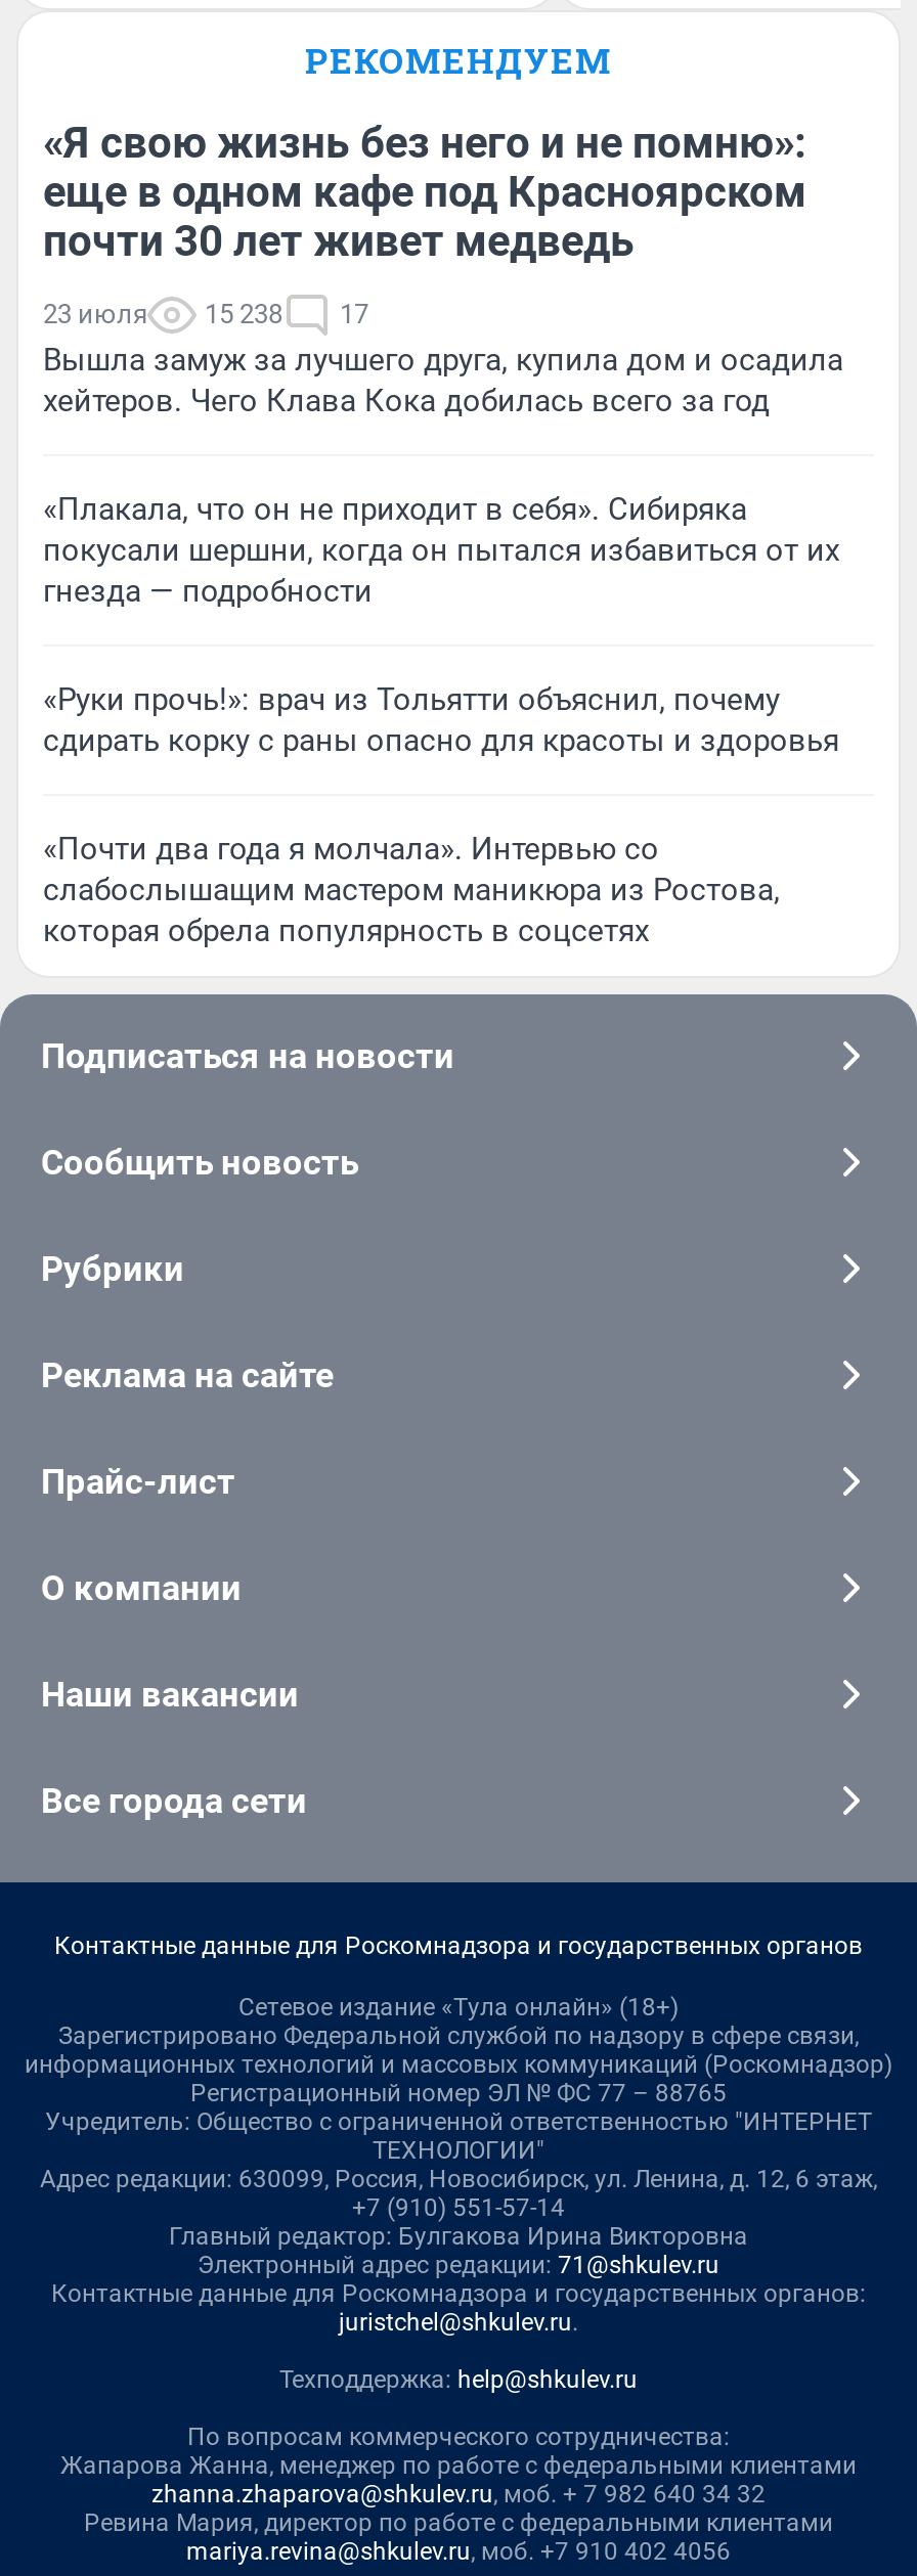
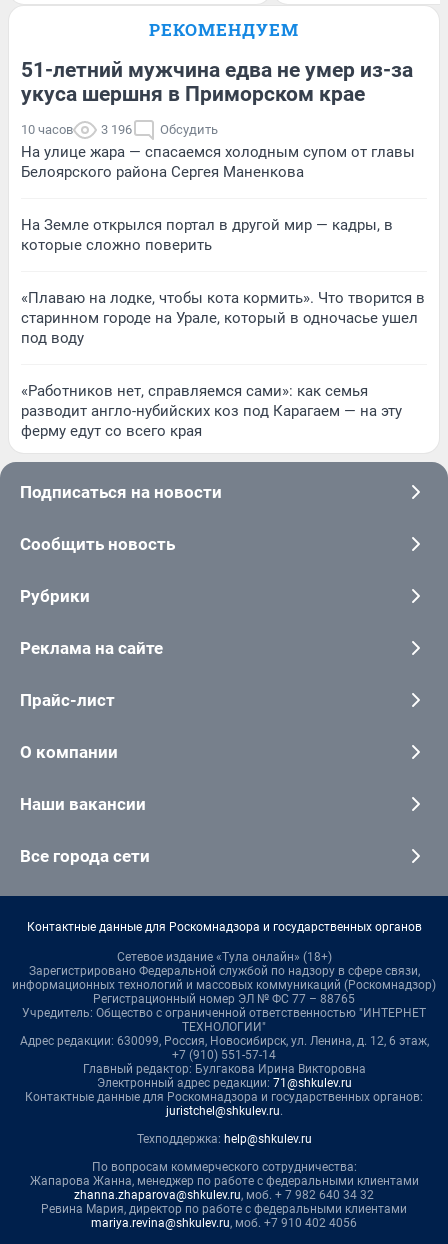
[43,119,806,267] «Я свою жизнь без него и не помню»: | еще в одном кафе под Красноярском | почти 30 лет живет медведь -> [21,58,413,106] 51-летний мужчина едва не умер из-за | укуса шершня в Приморском крае
[43,299,843,420] 23 июля | 15 238 | 17 | Вышла замуж за лучшего друга, купила дом и осадила | хейтеров. Чего Клава Кока добилась всего за год -> [21,122,415,181] 10 часов | 3 196 | Обсудить | На улице жара — спасаемся холодным супом от главы | Белоярского района Сергея Маненкова
[43,492,839,610] «Плакала, что он не приходит в себя». Сибиряка | покусали шершни, когда он пытался избавиться от их | гнезда — подробности -> [21,216,393,254] На Земле открылся портал в другой мир — кадры, в | которые сложно поверить
[43,682,839,760] «Руки прочь!»: врач из Тольятти объяснил, почему | сдирать корку с раны опасно для красоты и здоровья -> [21,289,425,347] «Плаваю на лодке, чтобы кота кормить». Что творится в | старинном городе на Урале, который в одночасье ушел | под воду
[43,831,780,950] «Почти два года я молчала». Интервью со | слабослышащим мастером маникюра из Ростова, | которая обрела популярность в соцсетях -> [21,382,402,440] «Работников нет, справляемся сами»: как семья | разводит англо-нубийских коз под Карагаем — на эту | ферму едут со всего края

